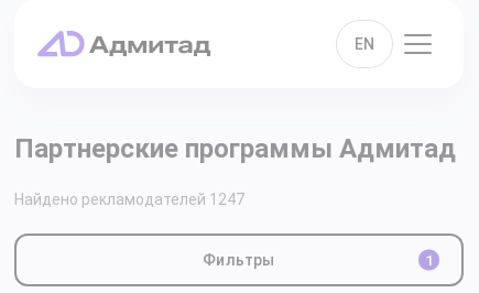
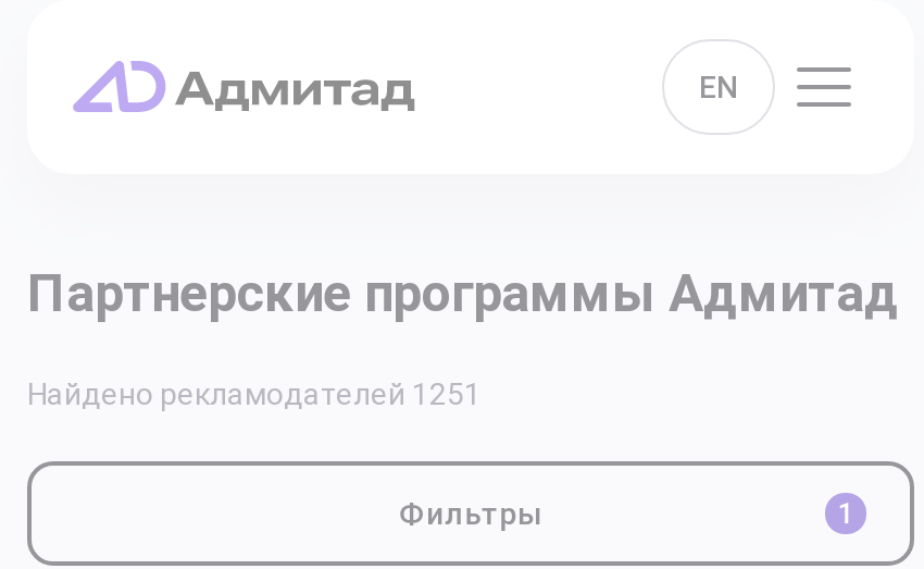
[14,191,244,208] Найдено рекламодателей 1247 -> [27,376,482,411] Найдено рекламодателей 1251

